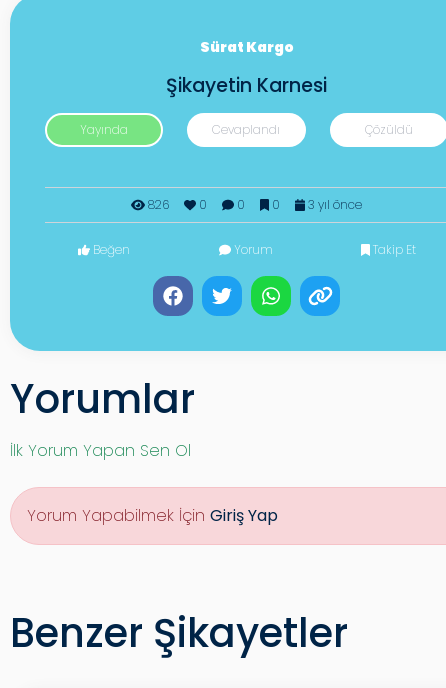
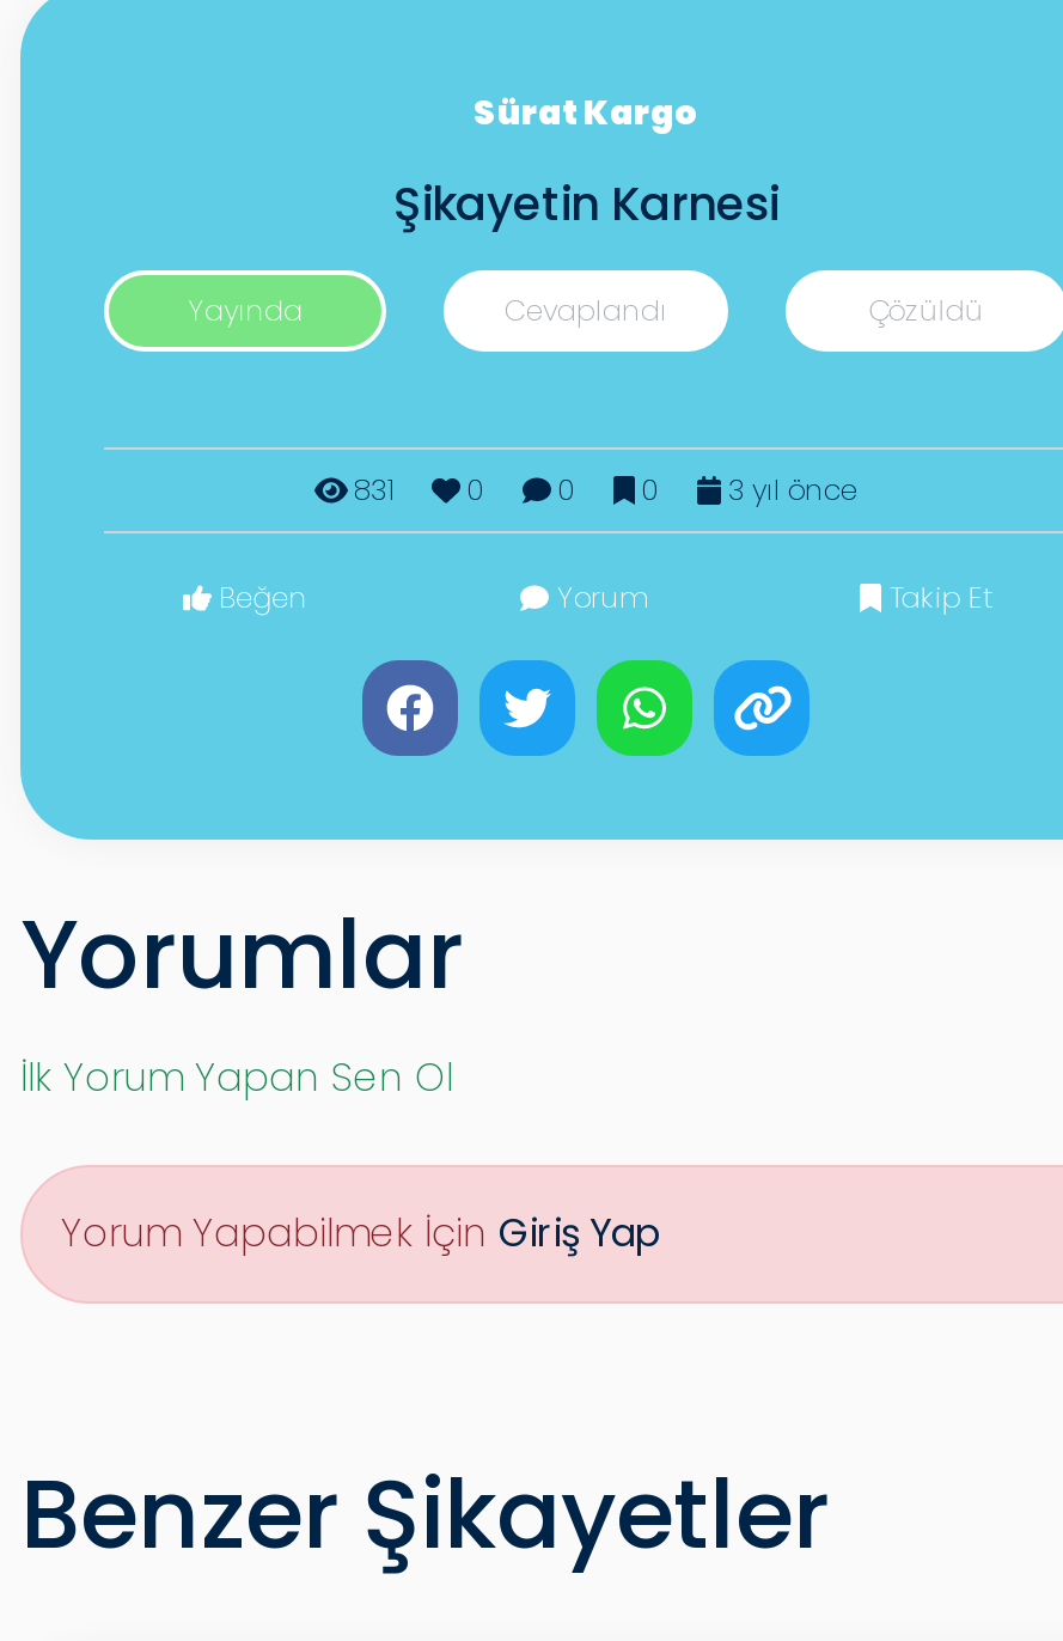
[144,196,183,213] 826 -> [347,469,430,510] 831

